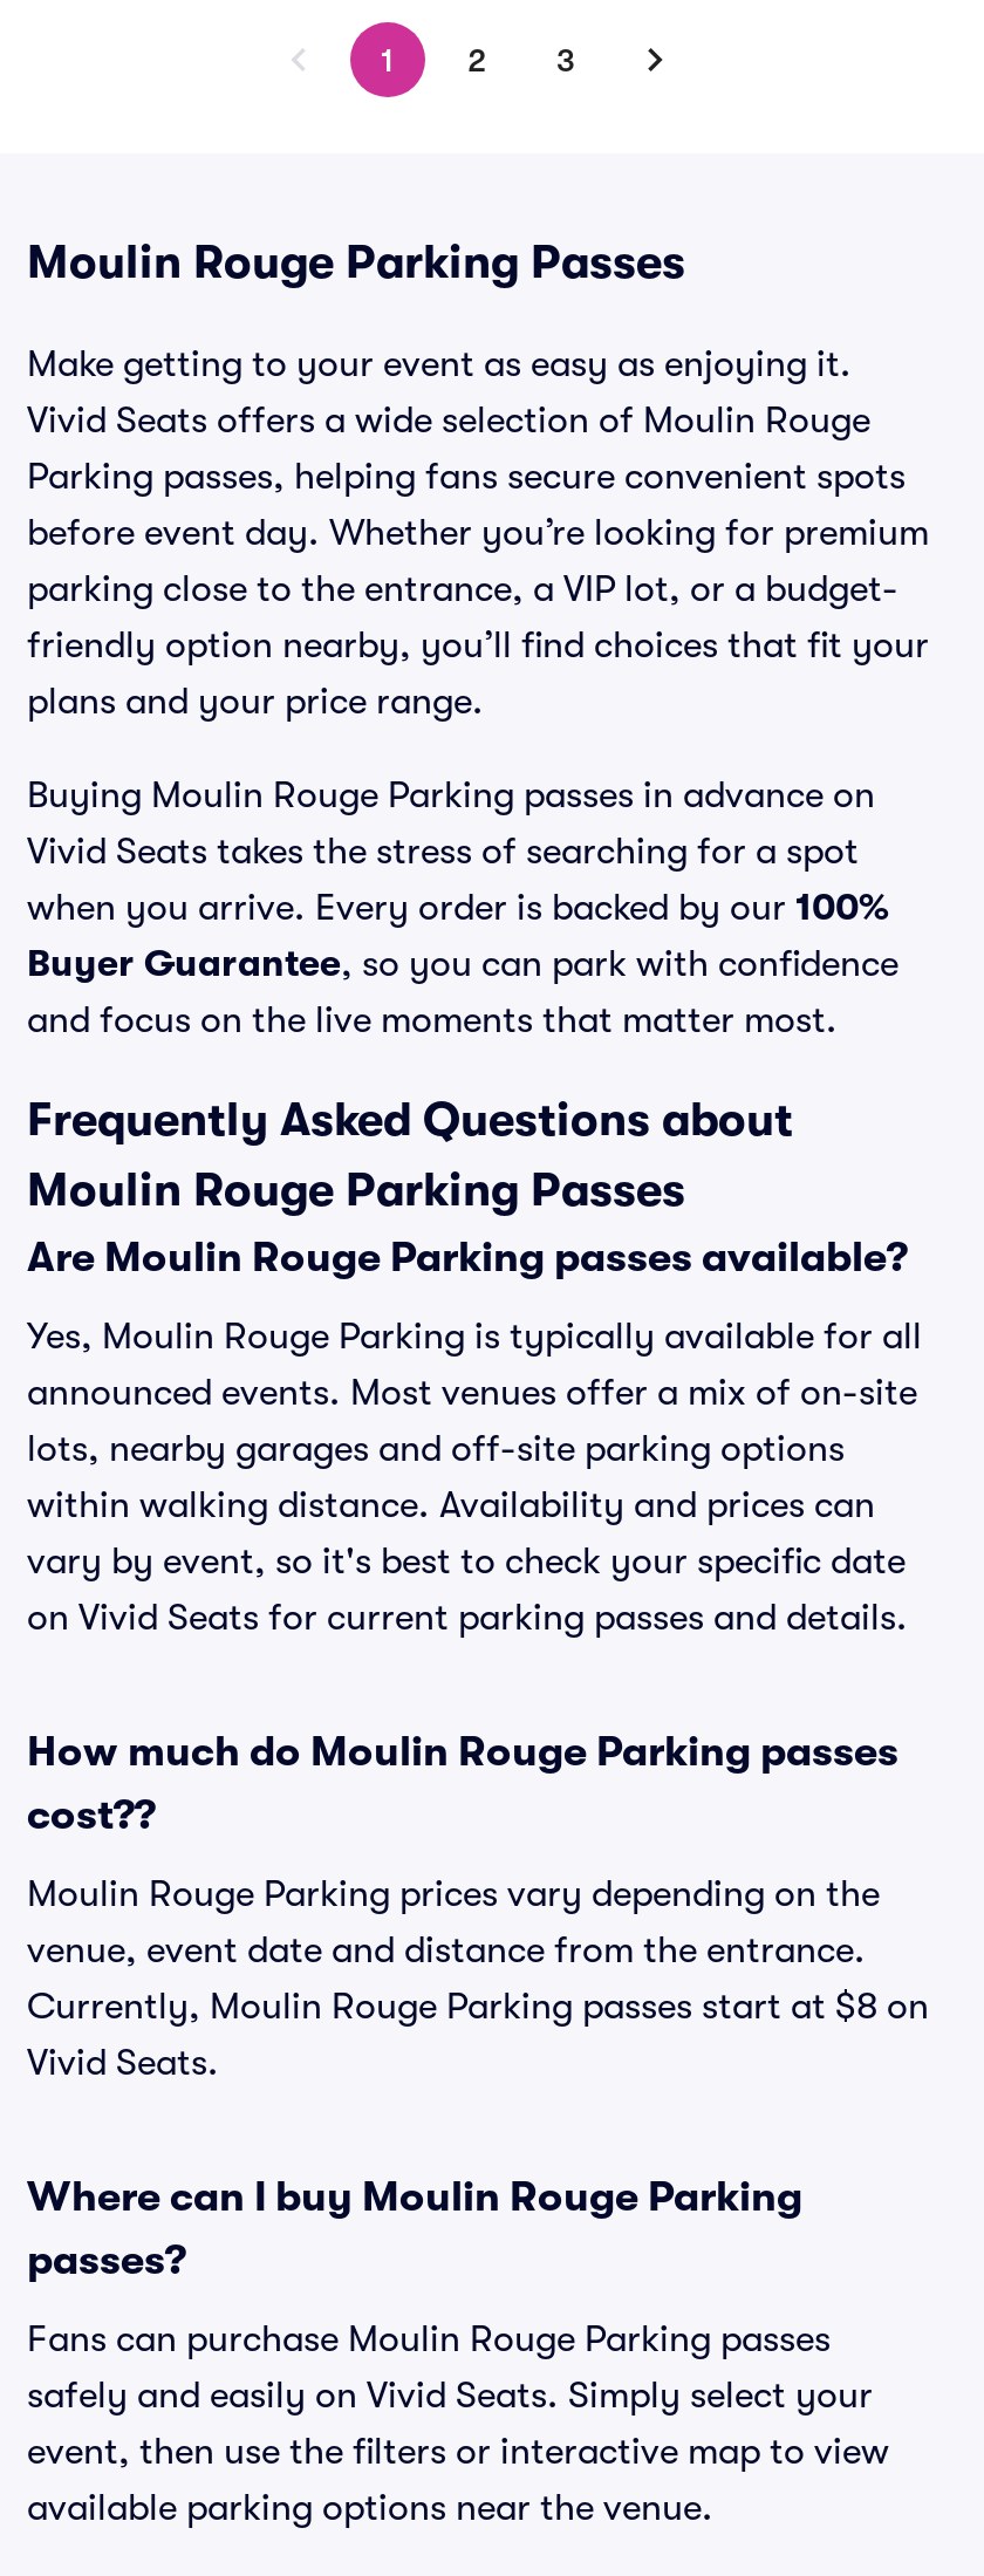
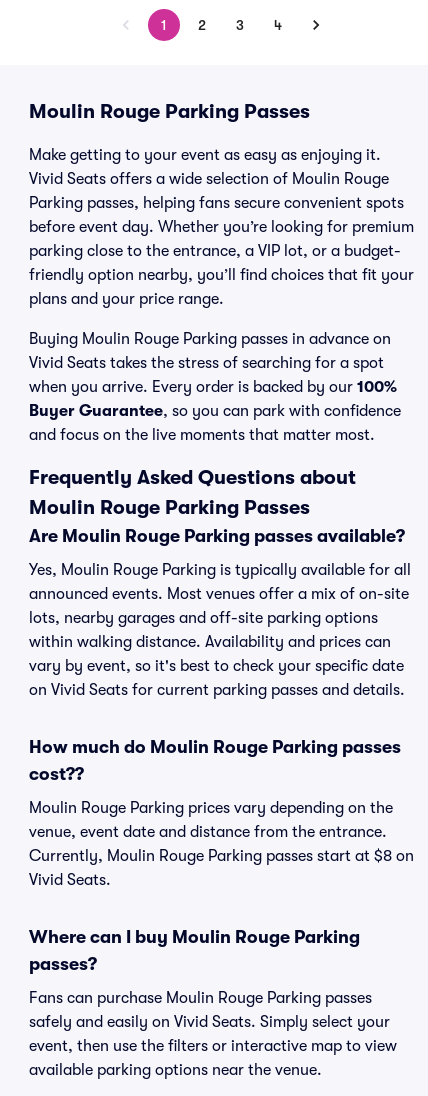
none -> [274,17,282,33] 4

